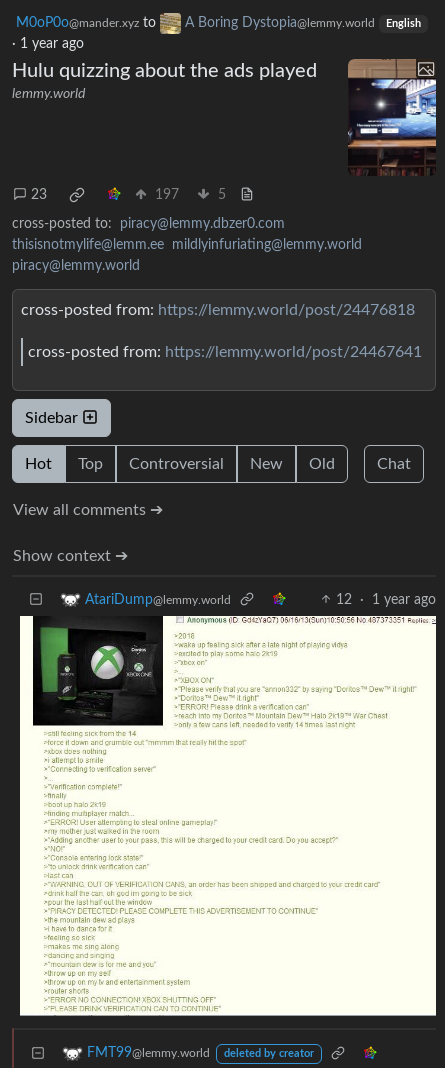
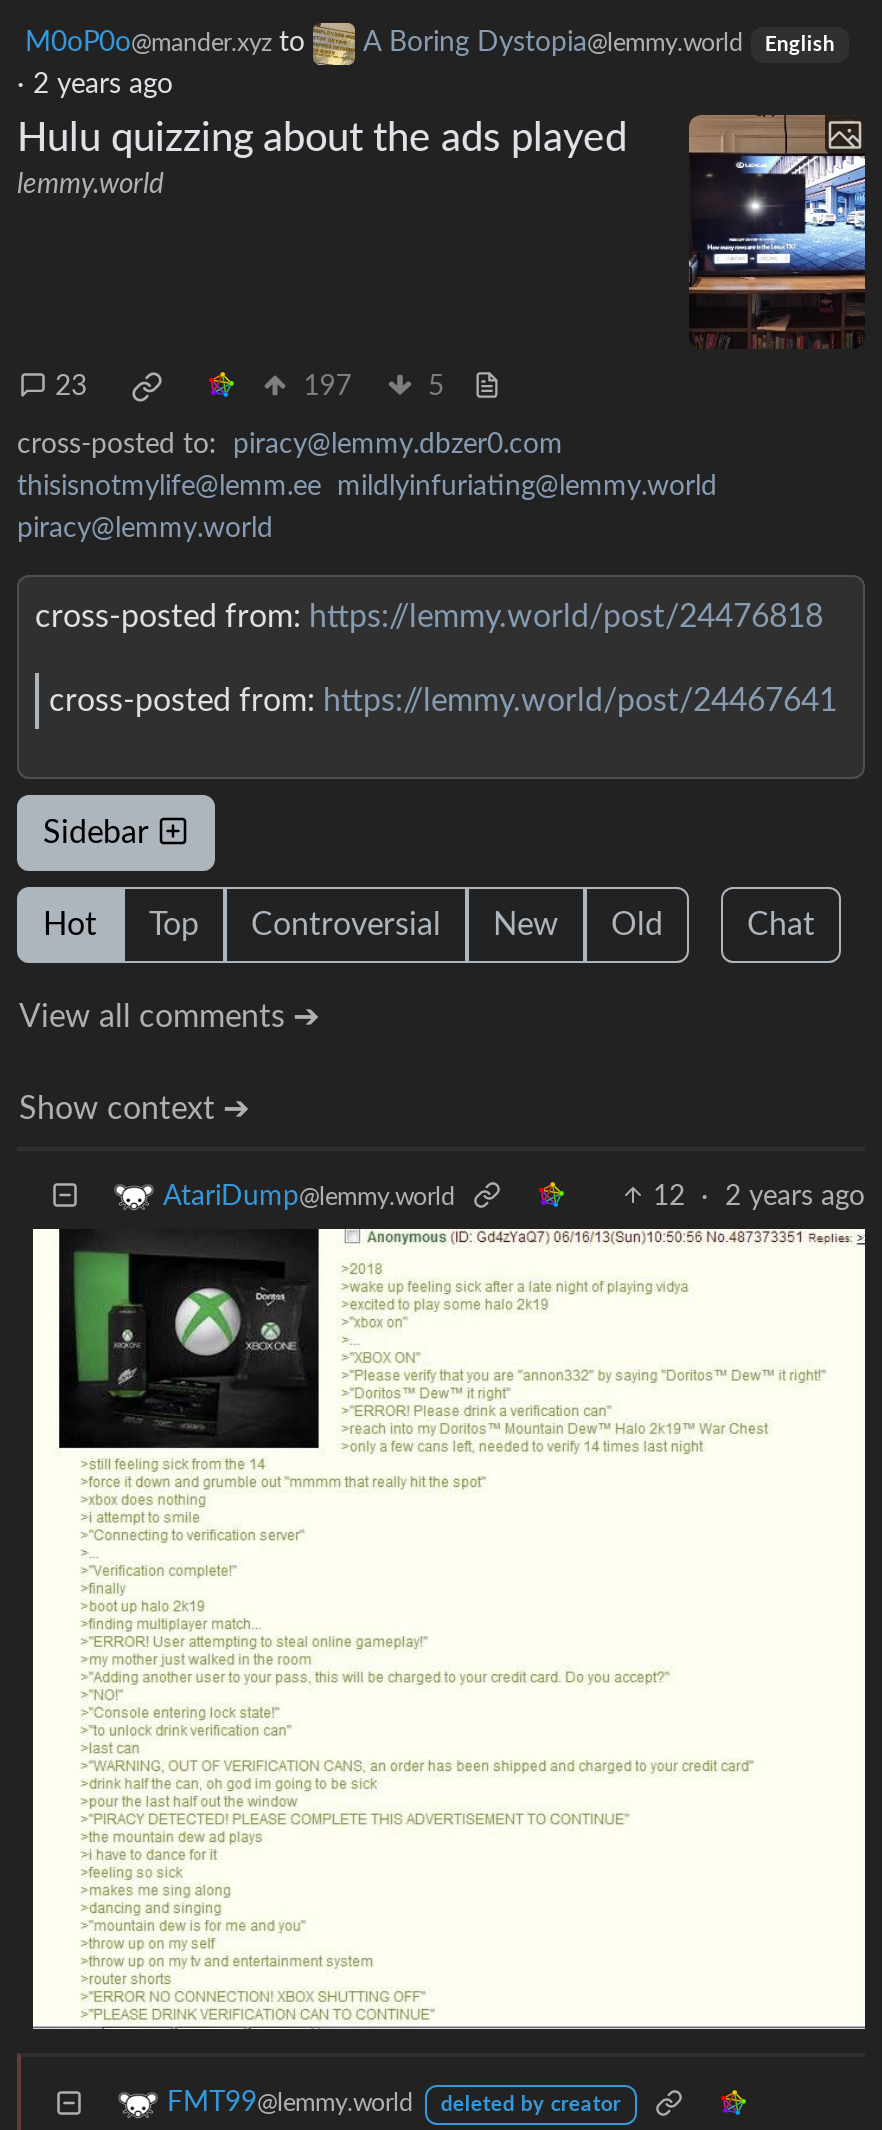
[12,37,84,51] · 1 year ago -> [17,71,173,99] · 2 years ago
[336,592,436,606] 12 · 1 year ago -> [653,1182,865,1210] 12 · 2 years ago

